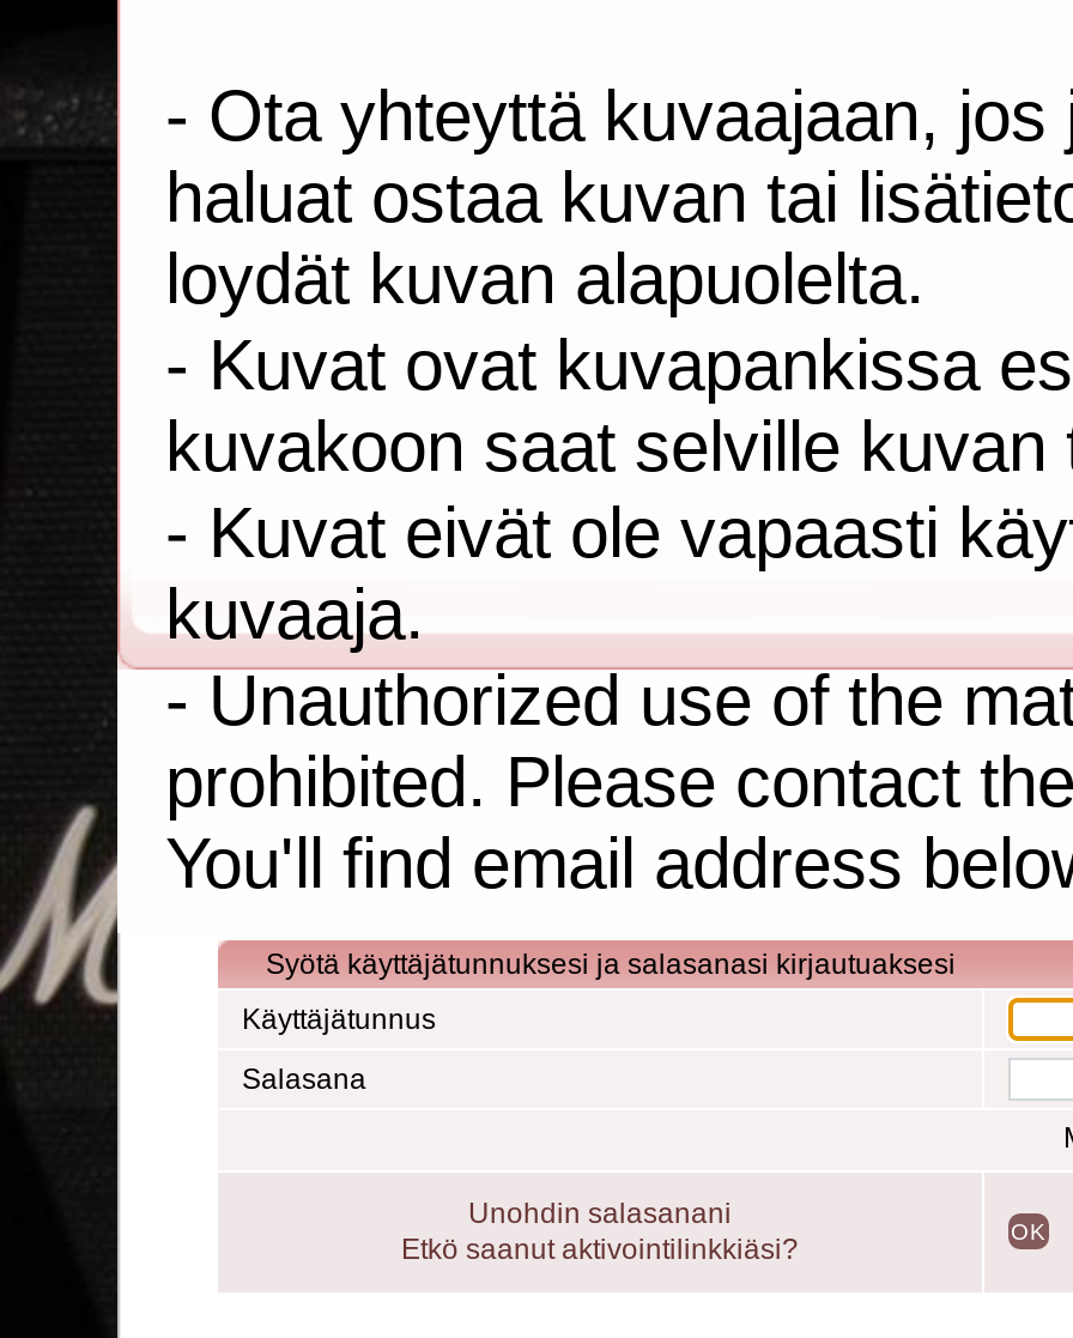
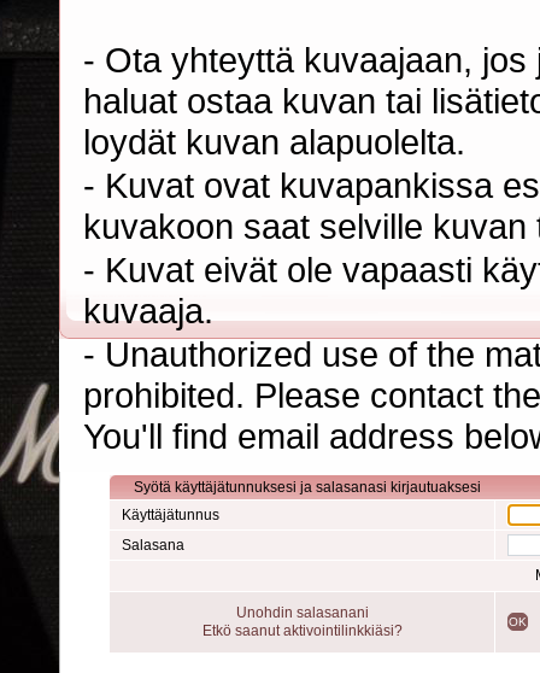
[7,758,120,1007] [image] -> [4,382,60,508] [image]

